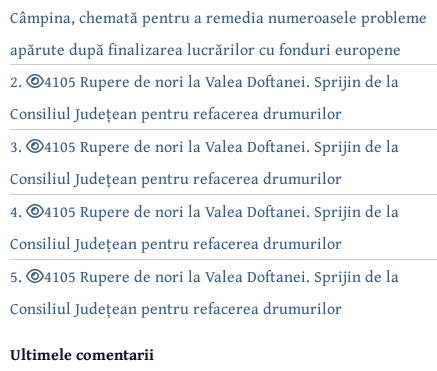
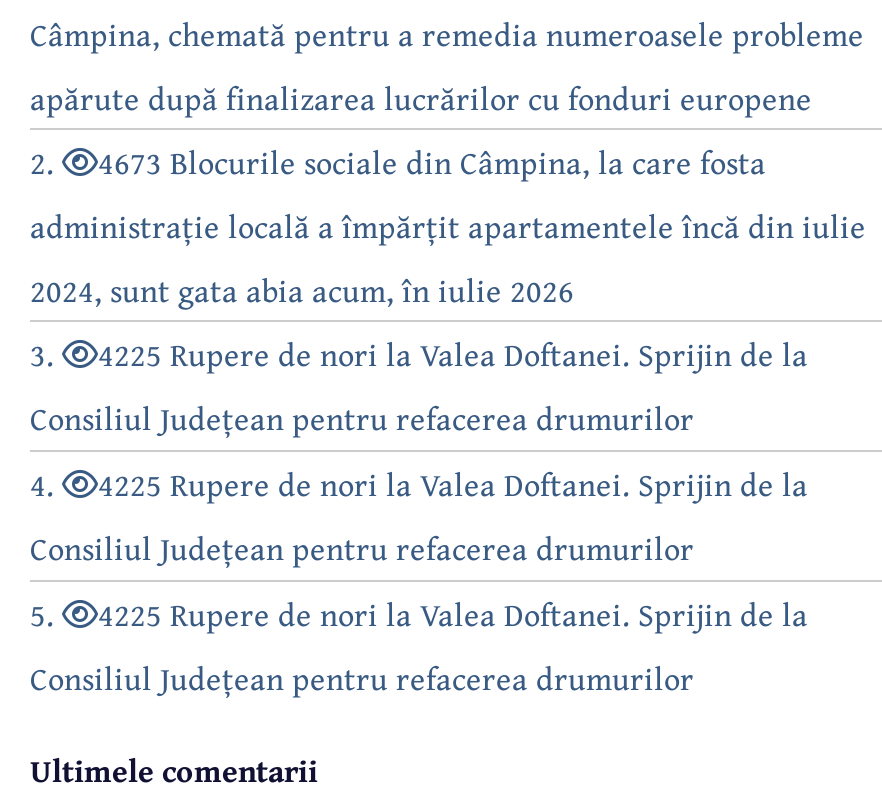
[10,69,399,125] 4105 Rupere de nori la Valea Doftanei. Sprijin de la | Consiliul Județean pentru refacerea drumurilor -> [30,138,866,314] 4673 Blocurile sociale din Câmpina, la care fosta | administrație locală a împărțit apartamentele încă din iulie | 2024, sunt gata abia acum, în iulie 2026
[44,134,399,158] 4105 Rupere de nori la Valea Doftanei. Sprijin de la -> [98,330,808,378] 4225 Rupere de nori la Valea Doftanei. Sprijin de la
[44,199,399,223] 4105 Rupere de nori la Valea Doftanei. Sprijin de la -> [98,460,808,508] 4225 Rupere de nori la Valea Doftanei. Sprijin de la
[44,264,399,288] 4105 Rupere de nori la Valea Doftanei. Sprijin de la -> [98,590,808,638] 4225 Rupere de nori la Valea Doftanei. Sprijin de la

